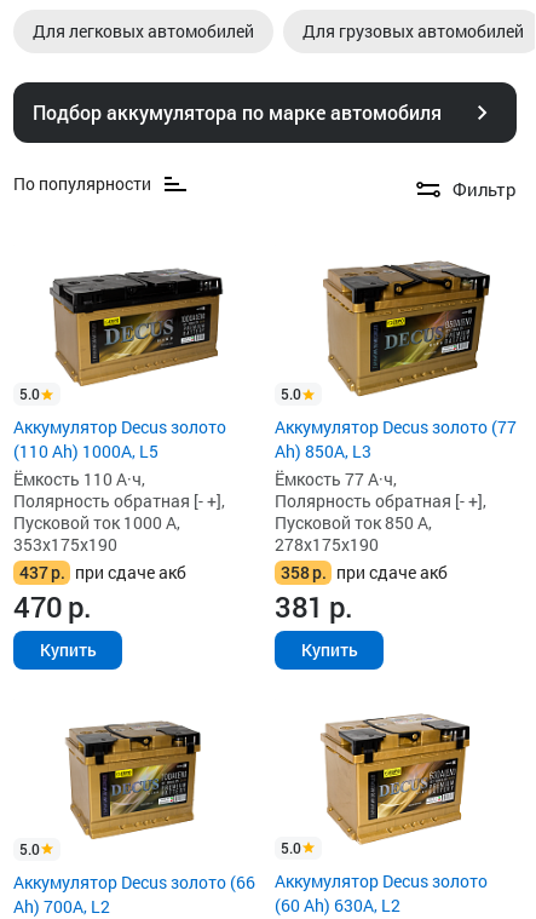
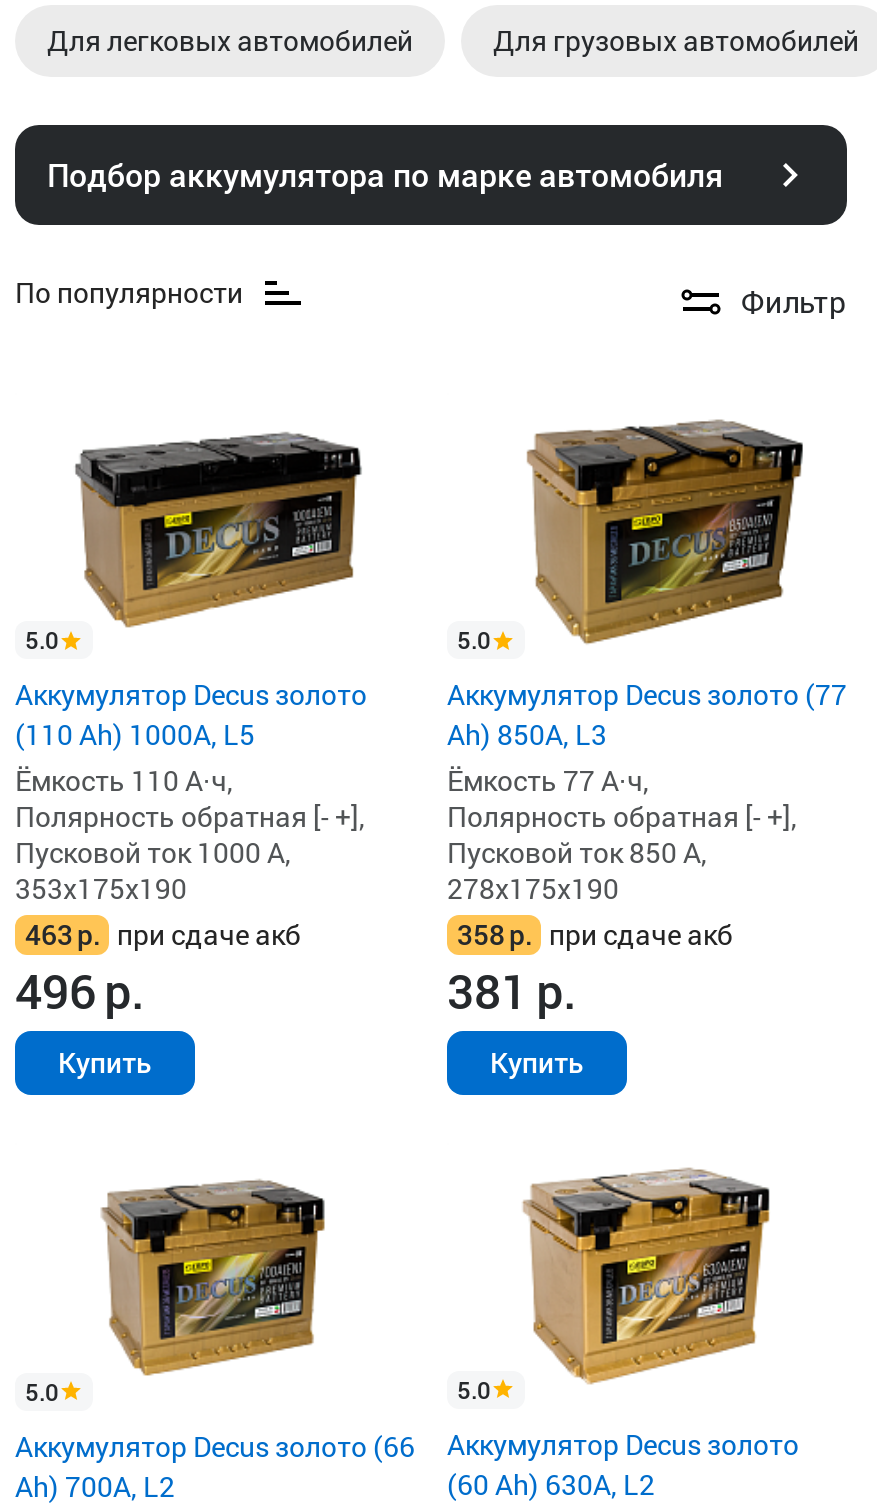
[19,561,186,584] 437 р. при сдаче акб -> [25,916,301,954] 463 р. при сдаче акб
[13,588,91,626] 470 р. -> [15,960,144,1024] 496 р.

